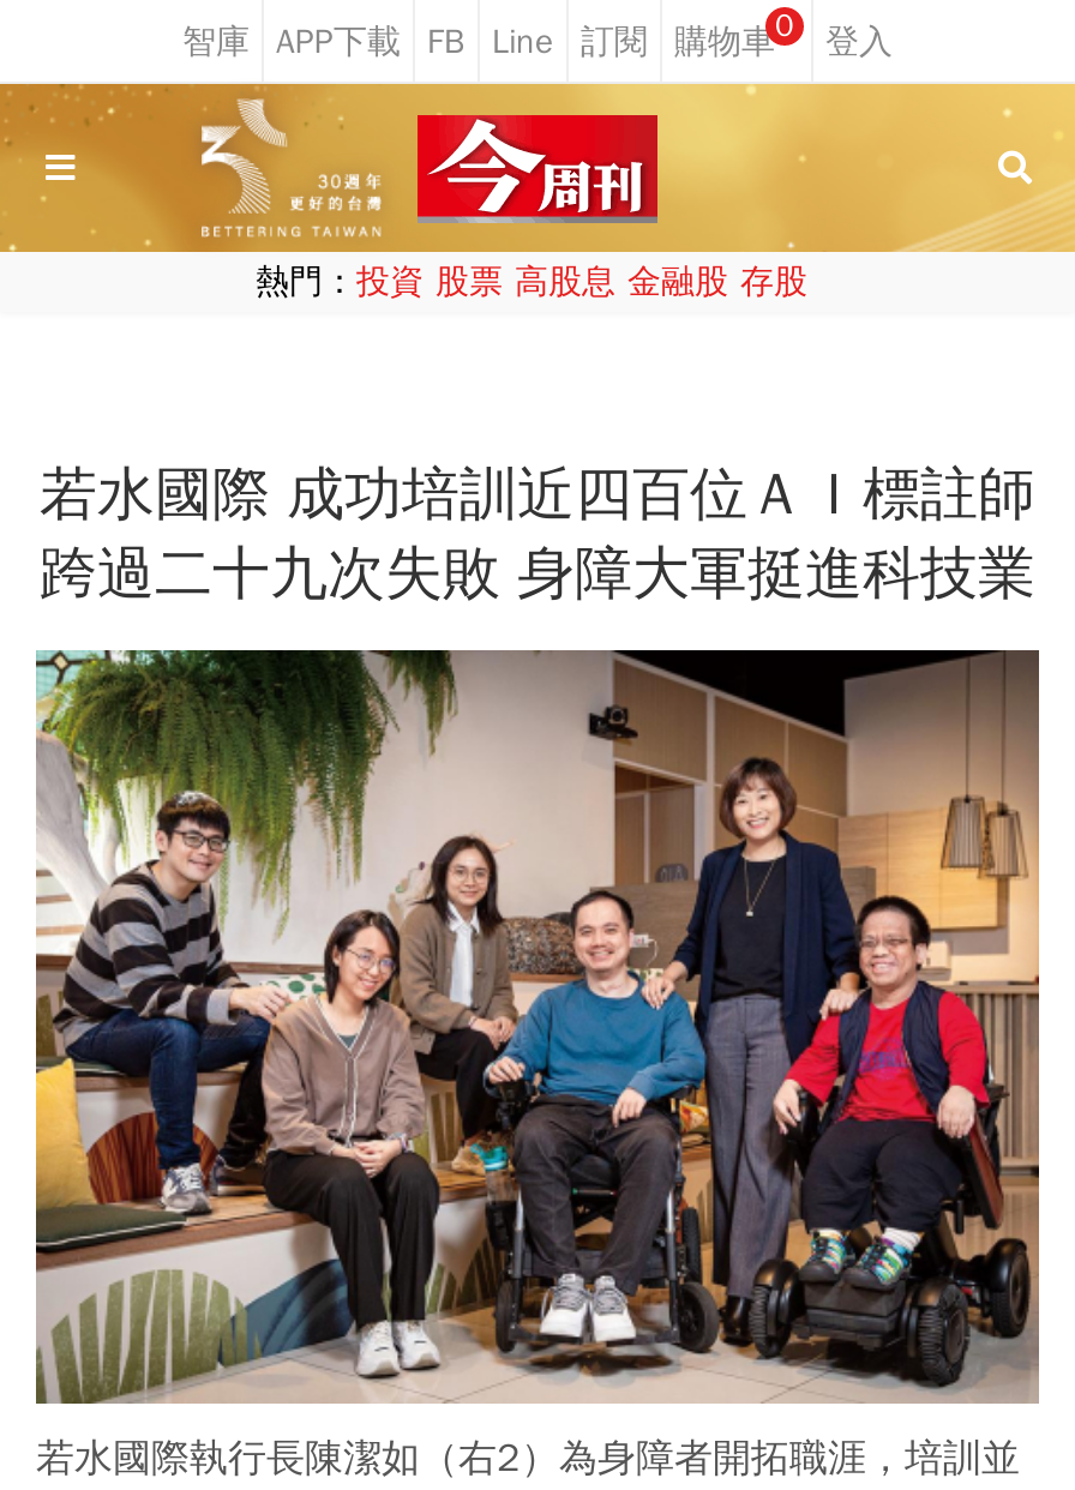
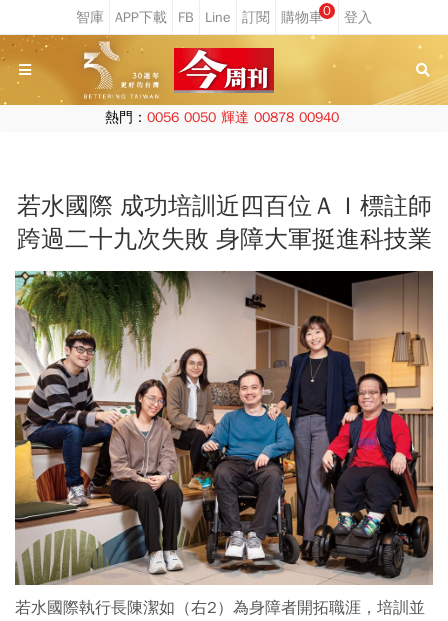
[256,262,807,302] 熱門：投資 股票 高股息 金融股 存股 -> [104,109,338,126] 熱門：0056 0050 輝達 00878 00940

